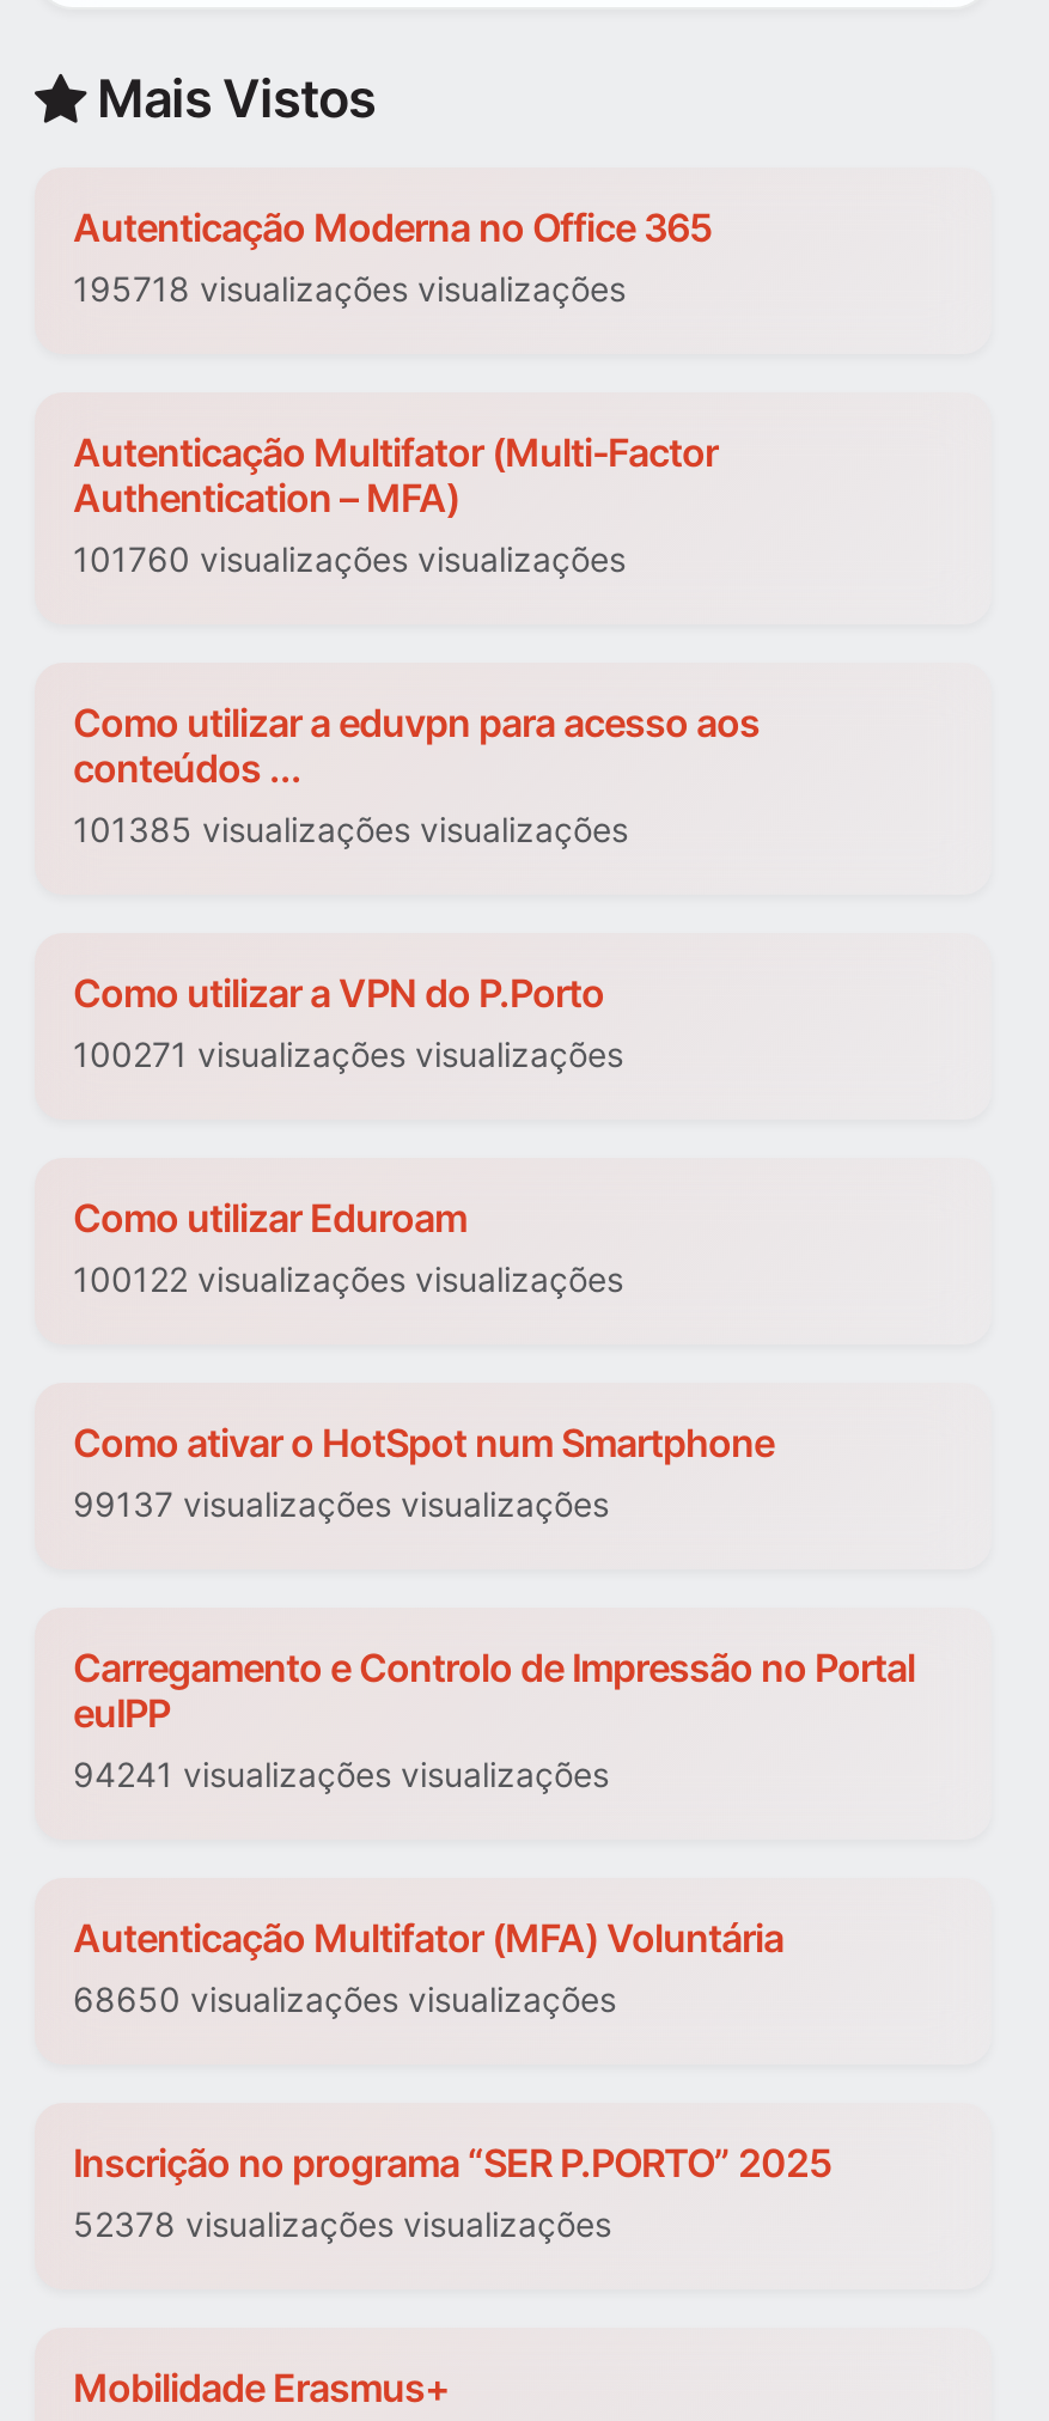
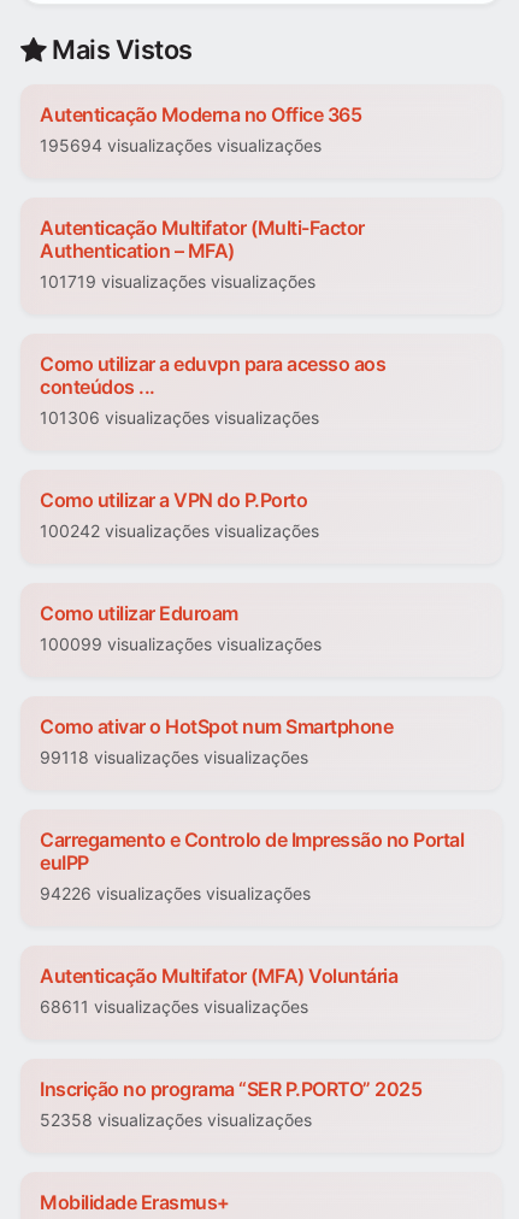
[73,269,626,310] 195718 visualizações visualizações -> [40,136,322,156] 195694 visualizações visualizações
[73,539,626,580] 101760 visualizações visualizações -> [40,272,315,292] 101719 visualizações visualizações
[73,810,628,850] 101385 visualizações visualizações -> [40,408,319,428] 101306 visualizações visualizações
[73,1035,623,1075] 100271 visualizações visualizações -> [40,521,319,541] 100242 visualizações visualizações
[73,1260,623,1300] 100122 visualizações visualizações -> [40,634,322,655] 100099 visualizações visualizações
[73,1484,609,1525] 99137 visualizações visualizações -> [40,747,308,768] 99118 visualizações visualizações
[73,1755,609,1795] 94241 visualizações visualizações -> [40,884,311,904] 94226 visualizações visualizações
[73,1980,616,2020] 68650 visualizações visualizações -> [40,997,308,1017] 68611 visualizações visualizações
[73,2204,611,2245] 52378 visualizações visualizações -> [40,1110,312,1130] 52358 visualizações visualizações

